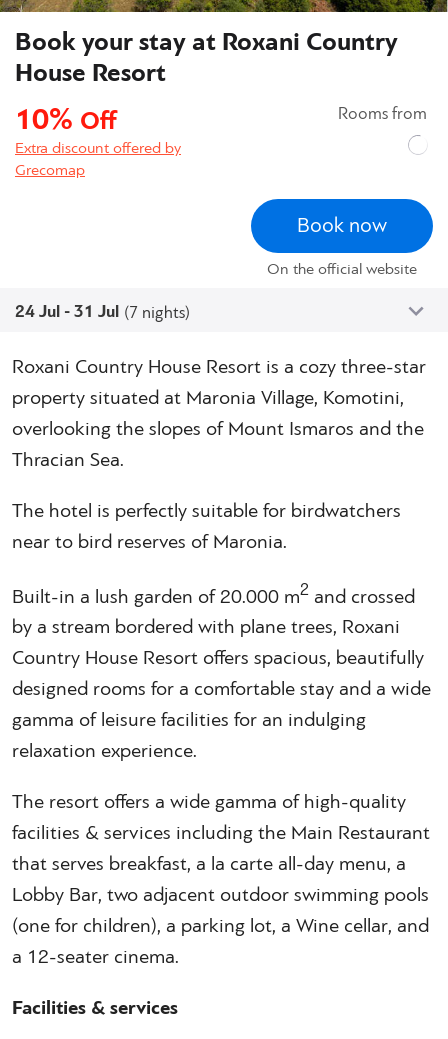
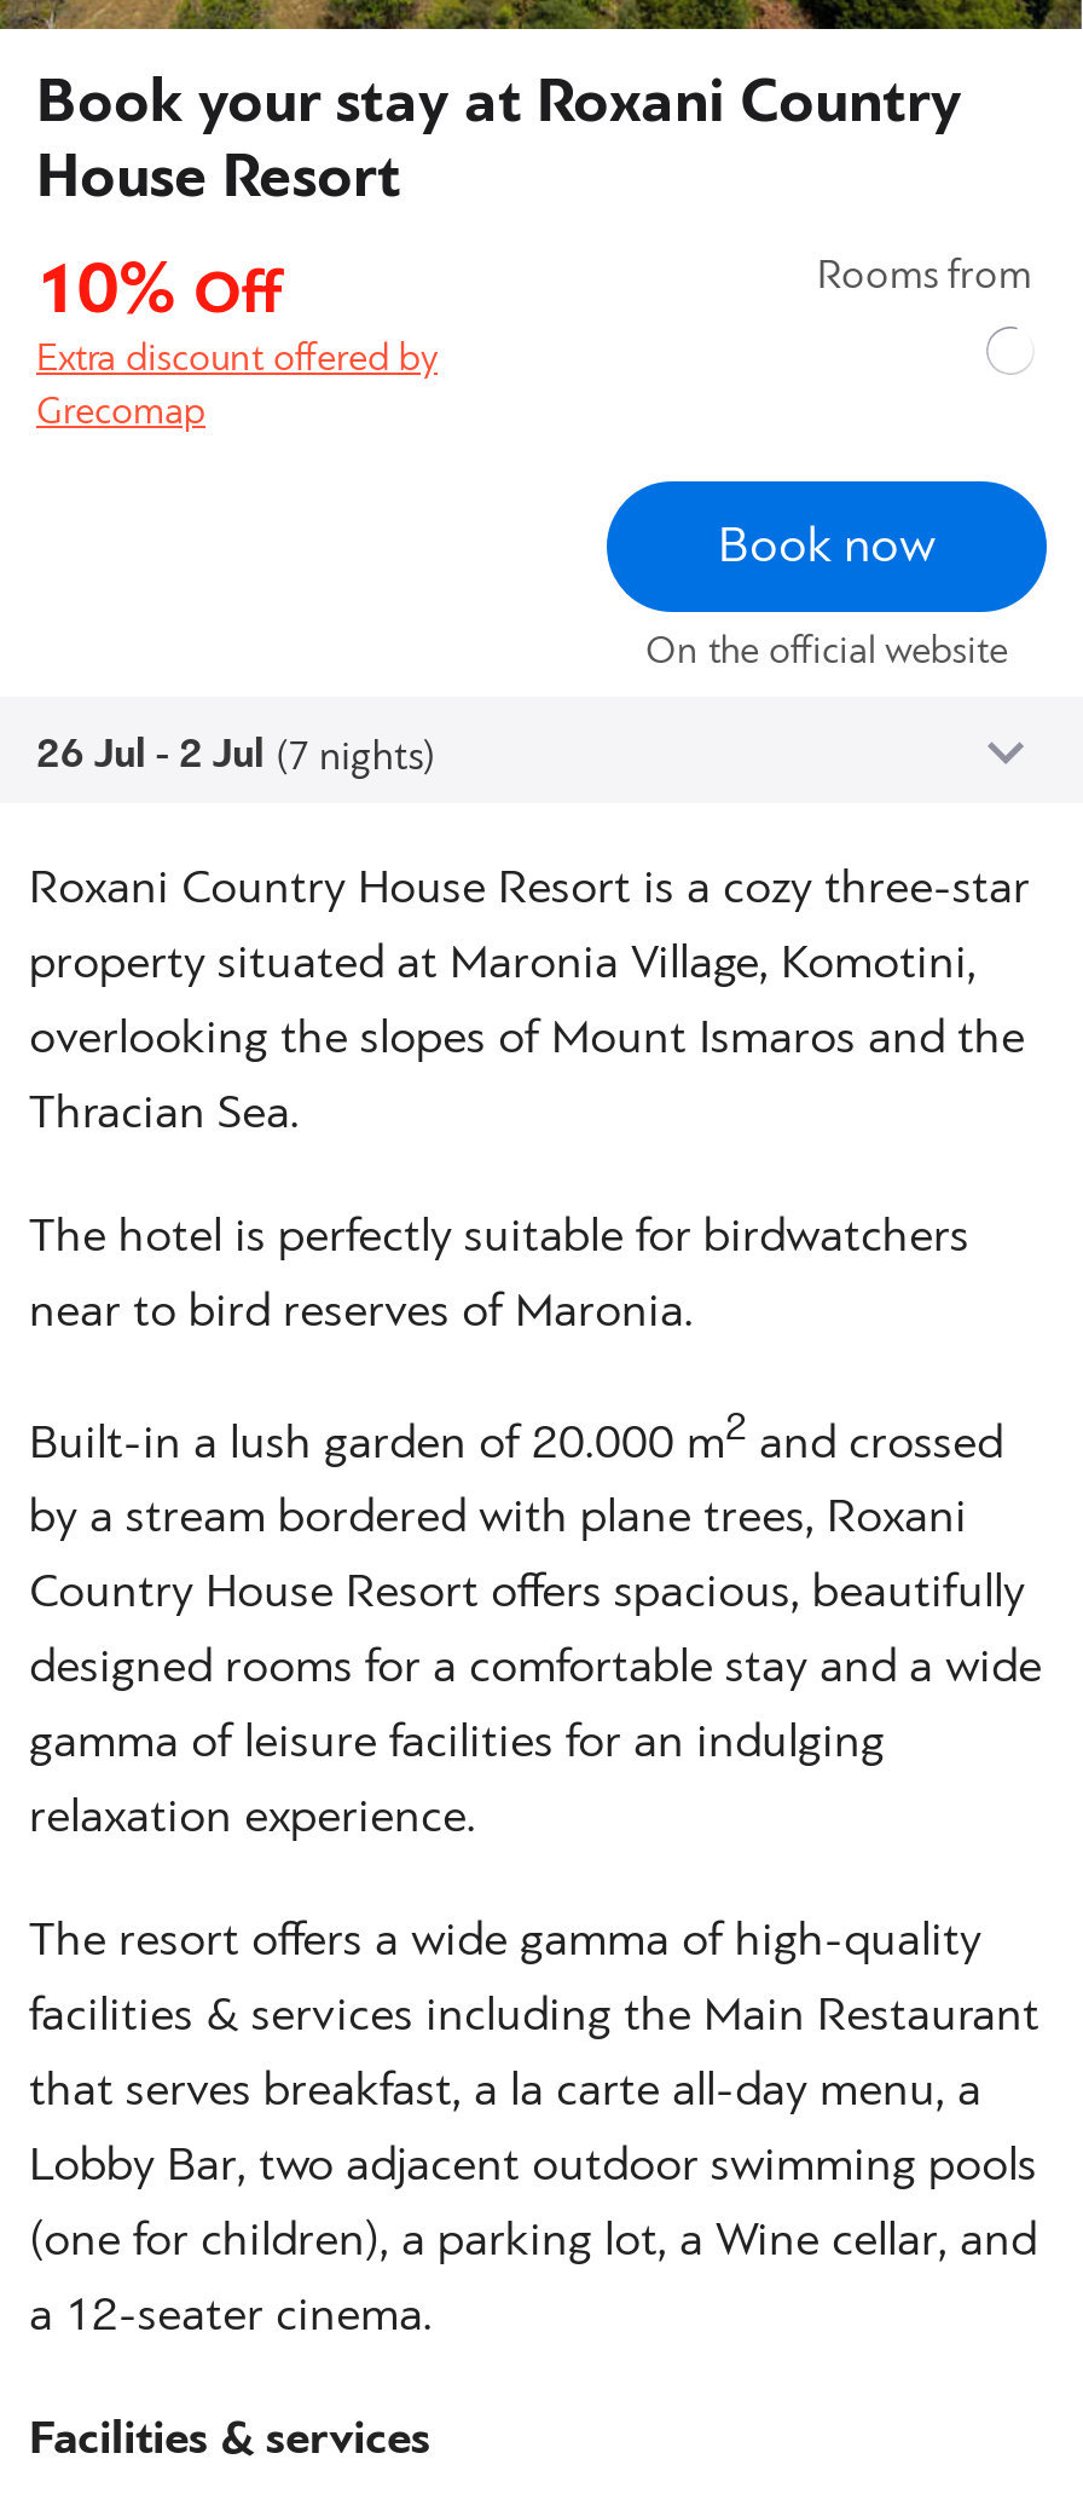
[15,300,190,324] 24 Jul - 31 Jul (7 nights) -> [36,725,435,783] 26 Jul - 2 Jul (7 nights)

